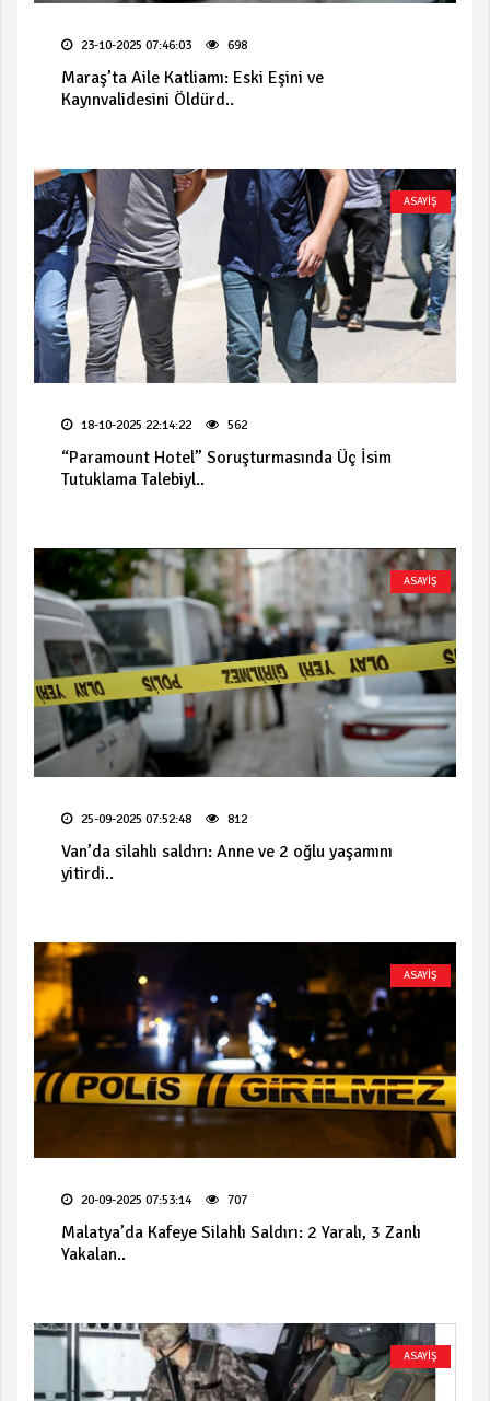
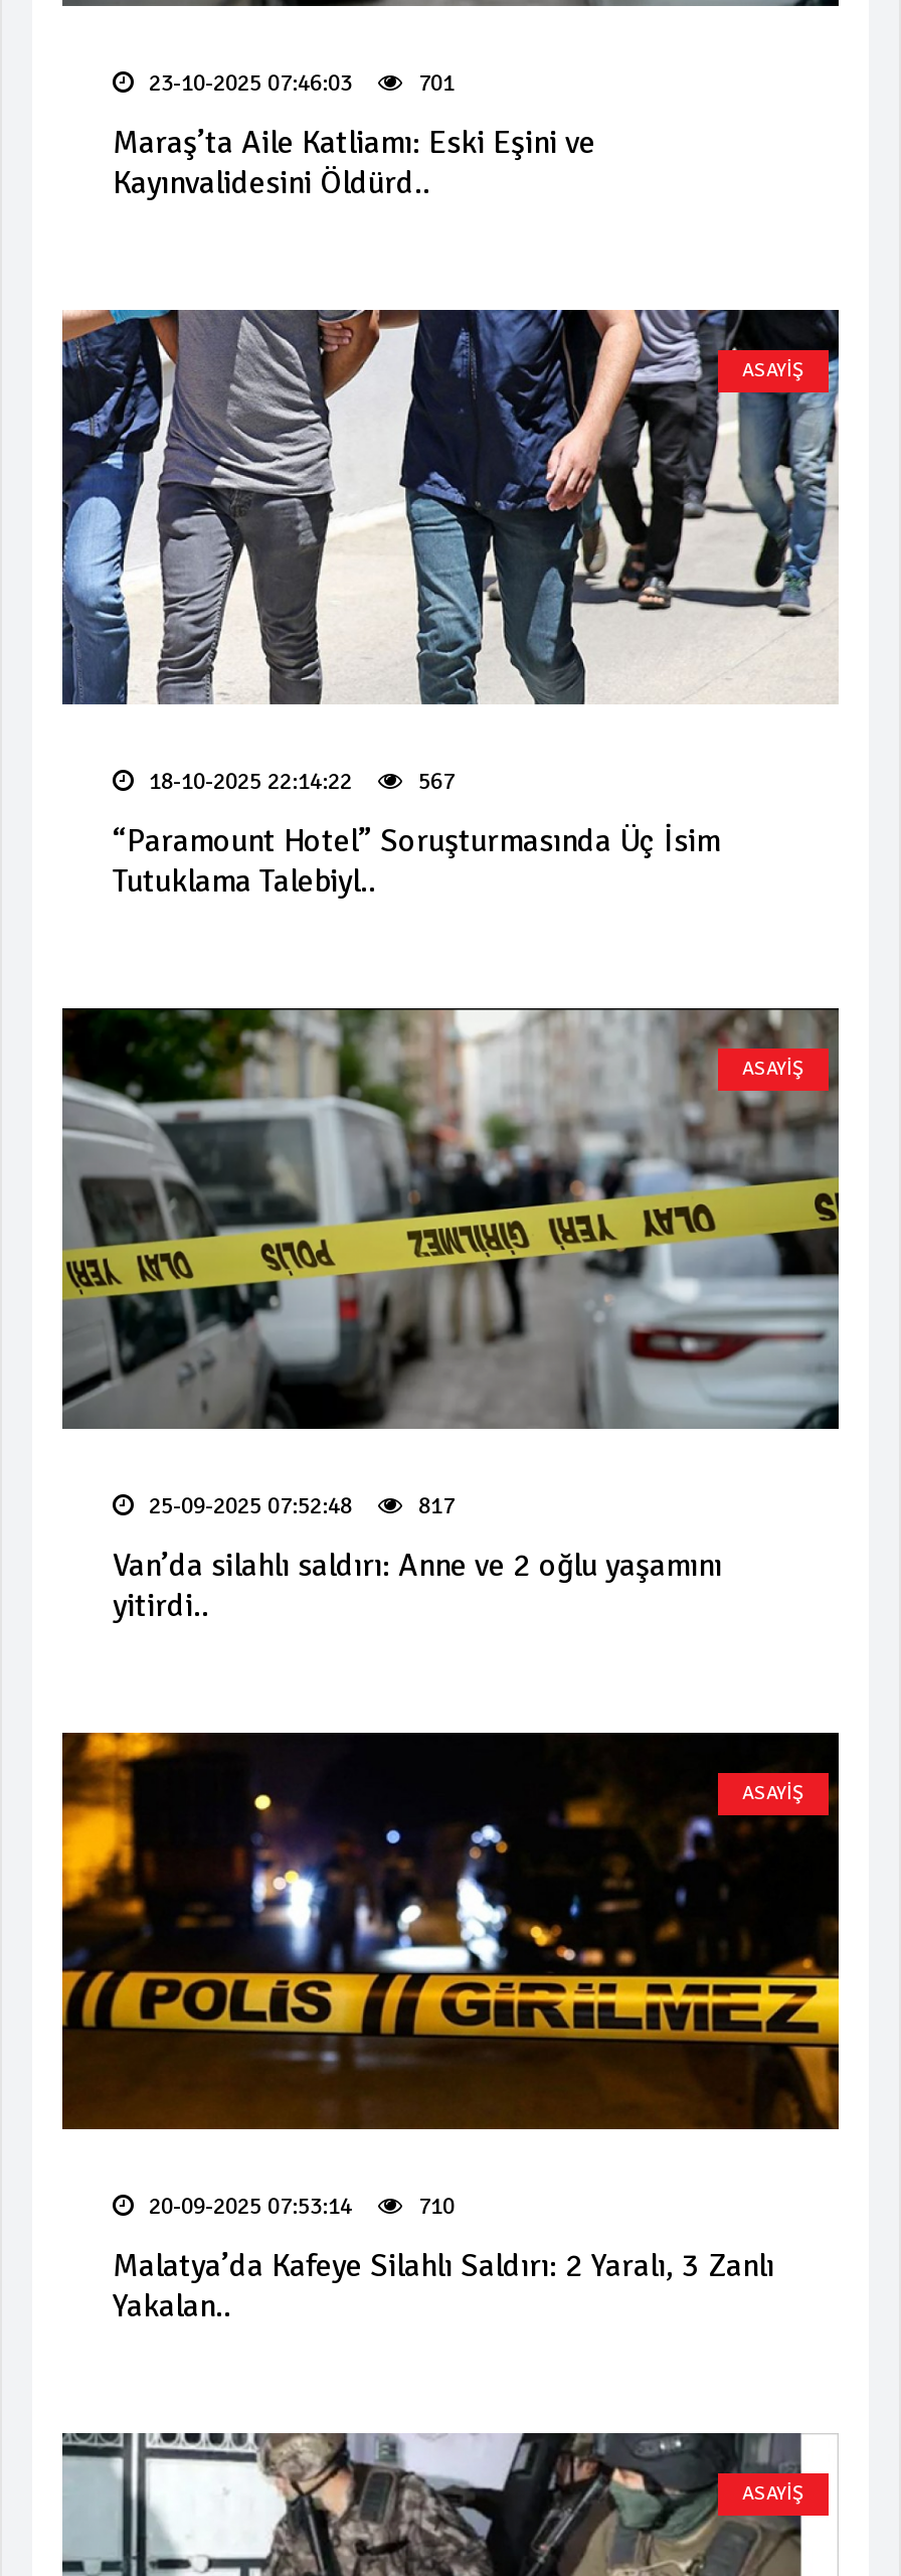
[78,37,247,54] 23-10-2025 07:46:03 698 -> [143,68,455,99] 23-10-2025 07:46:03 701
[78,417,247,434] 18-10-2025 22:14:22 562 -> [143,767,455,797] 18-10-2025 22:14:22 567
[78,811,247,828] 25-09-2025 07:52:48 812 -> [143,1492,455,1522] 25-09-2025 07:52:48 817
[78,1191,247,1208] 20-09-2025 07:53:14 707 -> [143,2191,455,2221] 20-09-2025 07:53:14 710

